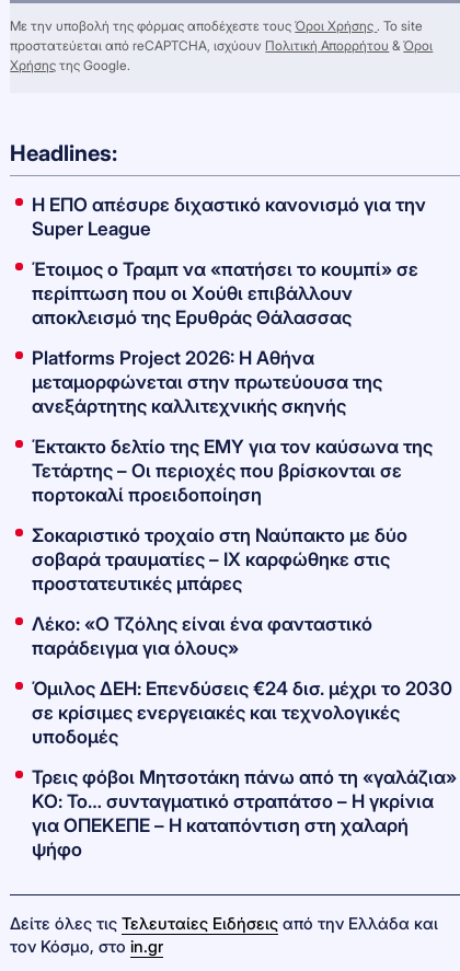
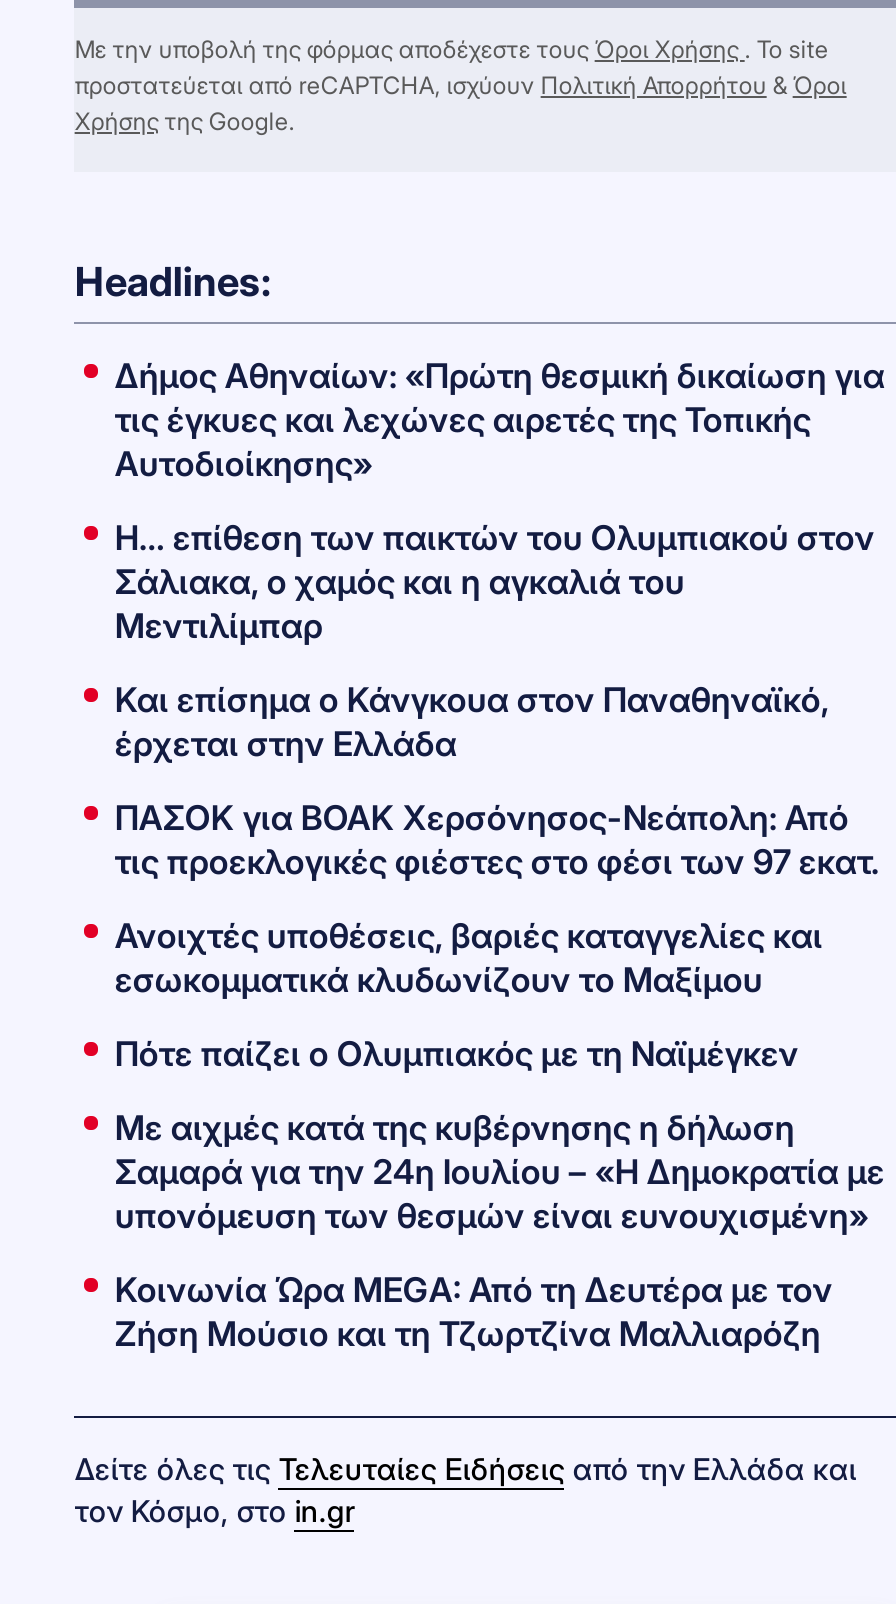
[32,193,426,239] Η ΕΠΟ απέσυρε διχαστικό κανονισμό για την | Super League -> [115,355,885,483] Δήμος Αθηναίων: «Πρώτη θεσμική δικαίωση για | τις έγκυες και λεχώνες αιρετές της Τοπικής | Αυτοδιοίκησης»
[32,258,419,328] Έτοιμος ο Τραμπ να «πατήσει το κουμπί» σε | περίπτωση που οι Χούθι επιβάλλουν | αποκλεισμό της Ερυθράς Θάλασσας -> [115,517,875,645] Η… επίθεση των παικτών του Ολυμπιακού στον | Σάλιακα, ο χαμός και η αγκαλιά του | Μεντιλίμπαρ
[32,347,383,417] Platforms Project 2026: Η Αθήνα | μεταμορφώνεται στην πρωτεύουσα της | ανεξάρτητης καλλιτεχνικής σκηνής -> [115,679,829,763] Και επίσημα ο Κάνγκουα στον Παναθηναϊκό, | έρχεται στην Ελλάδα
[32,435,433,505] Έκτακτο δελτίο της ΕΜΥ για τον καύσωνα της | Τετάρτης – Οι περιοχές που βρίσκονται σε | πορτοκαλί προειδοποίηση -> [115,797,879,881] ΠΑΣΟΚ για ΒΟΑΚ Χερσόνησος-Νεάπολη: Από | τις προεκλογικές φιέστες στο φέσι των 97 εκατ.
[32,524,408,594] Σοκαριστικό τροχαίο στη Ναύπακτο με δύο | σοβαρά τραυματίες – ΙΧ καρφώθηκε στις | προστατευτικές μπάρες -> [115,915,823,999] Ανοιχτές υποθέσεις, βαριές καταγγελίες και | εσωκομματικά κλυδωνίζουν το Μαξίμου
[32,613,373,659] Λέκο: «Ο Τζόλης είναι ένα φανταστικό | παράδειγμα για όλους» -> [115,1033,799,1073] Πότε παίζει ο Ολυμπιακός με τη Ναϊμέγκεν
[32,677,453,747] Όμιλος ΔΕΗ: Επενδύσεις €24 δισ. μέχρι το 2030 | σε κρίσιμες ενεργειακές και τεχνολογικές | υποδομές -> [115,1107,885,1235] Με αιχμές κατά της κυβέρνησης η δήλωση | Σαμαρά για την 24η Ιουλίου – «Η Δημοκρατία με | υπονόμευση των θεσμών είναι ευνουχισμένη»
[32,766,457,860] Τρεις φόβοι Μητσοτάκη πάνω από τη «γαλάζια» | ΚΟ: Το… συνταγματικό στραπάτσο – Η γκρίνια | για ΟΠΕΚΕΠΕ – Η καταπόντιση στη χαλαρή | ψήφο -> [115,1269,833,1353] Κοινωνία Ώρα MEGA: Από τη Δευτέρα με τον | Ζήση Μούσιο και τη Τζωρτζίνα Μαλλιαρόζη

